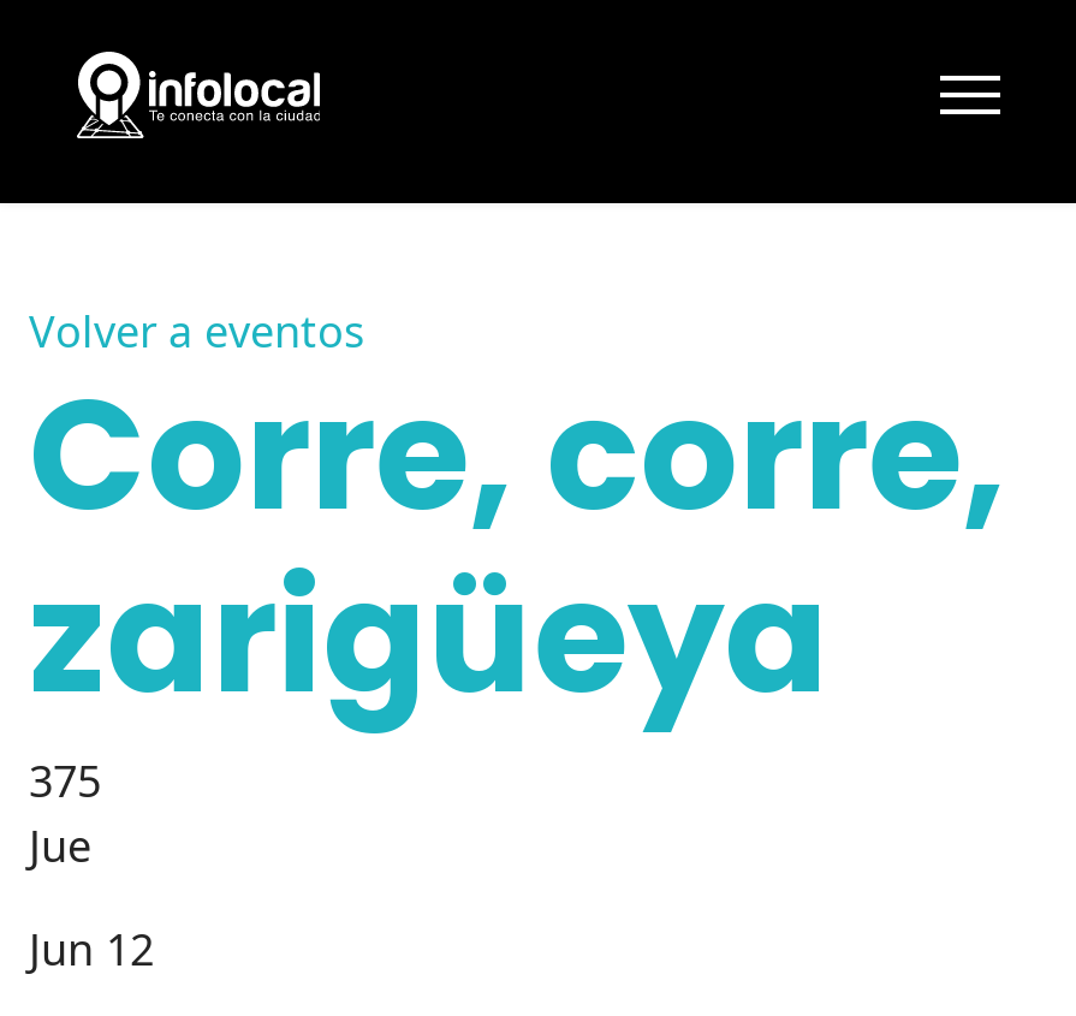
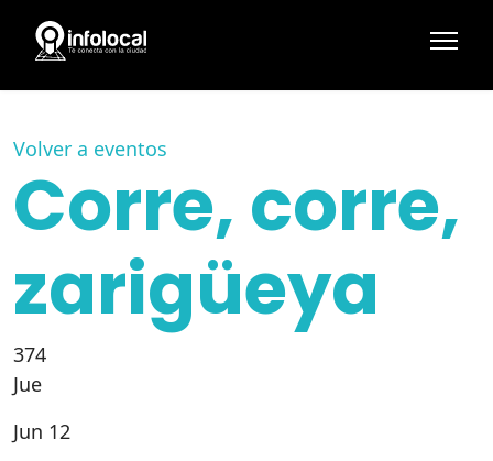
[29,751,101,809] 375 -> [13,341,46,367] 374

